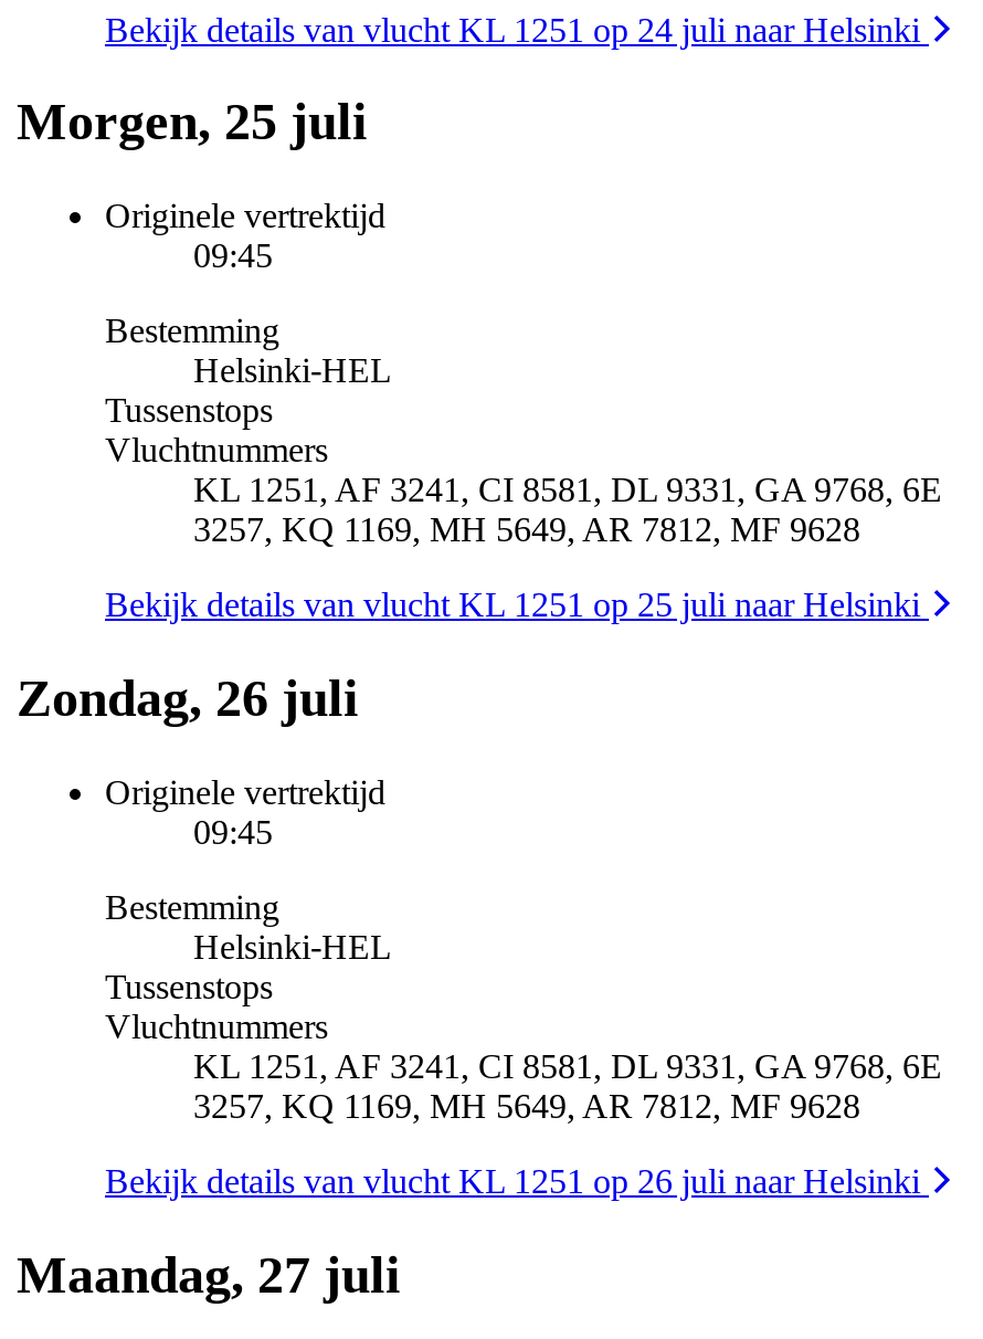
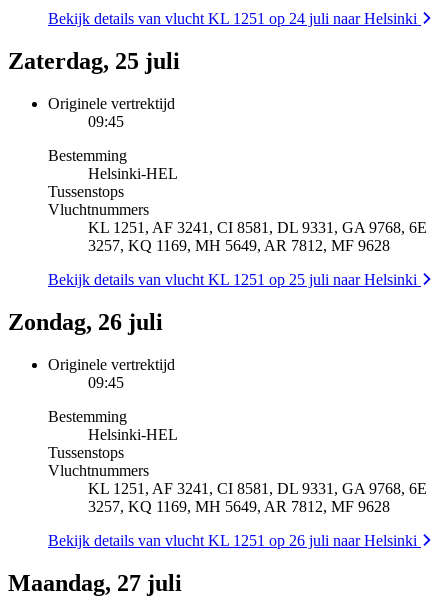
[17,94,368,151] Morgen, 25 juli -> [8,48,180,74] Zaterdag, 25 juli

